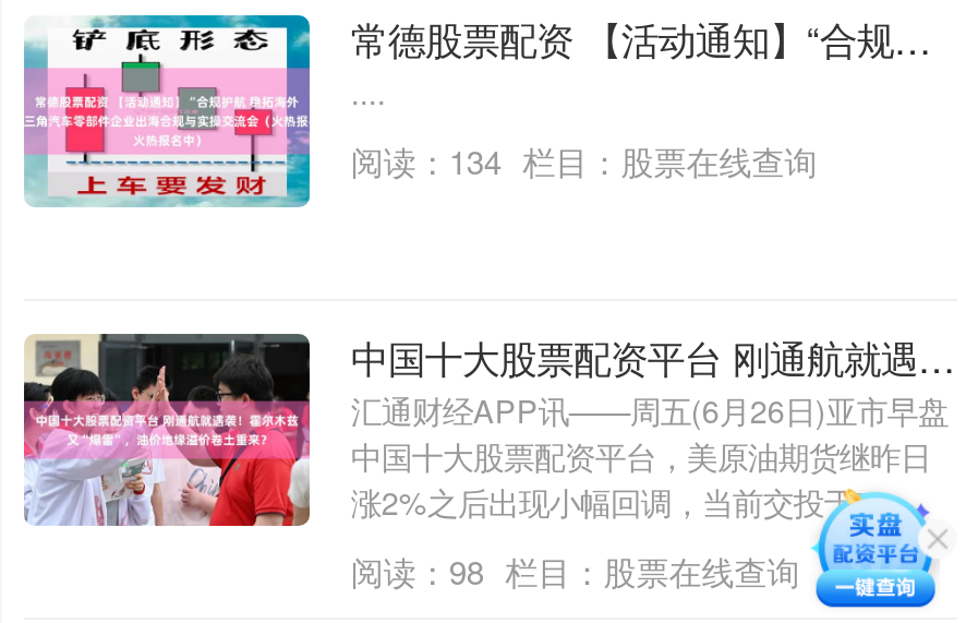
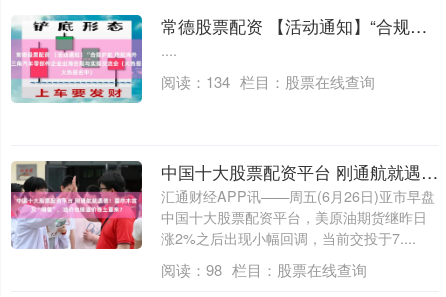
[811,504,946,611] [image] -> none

